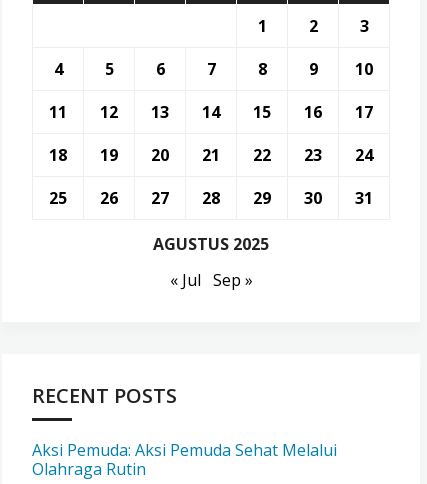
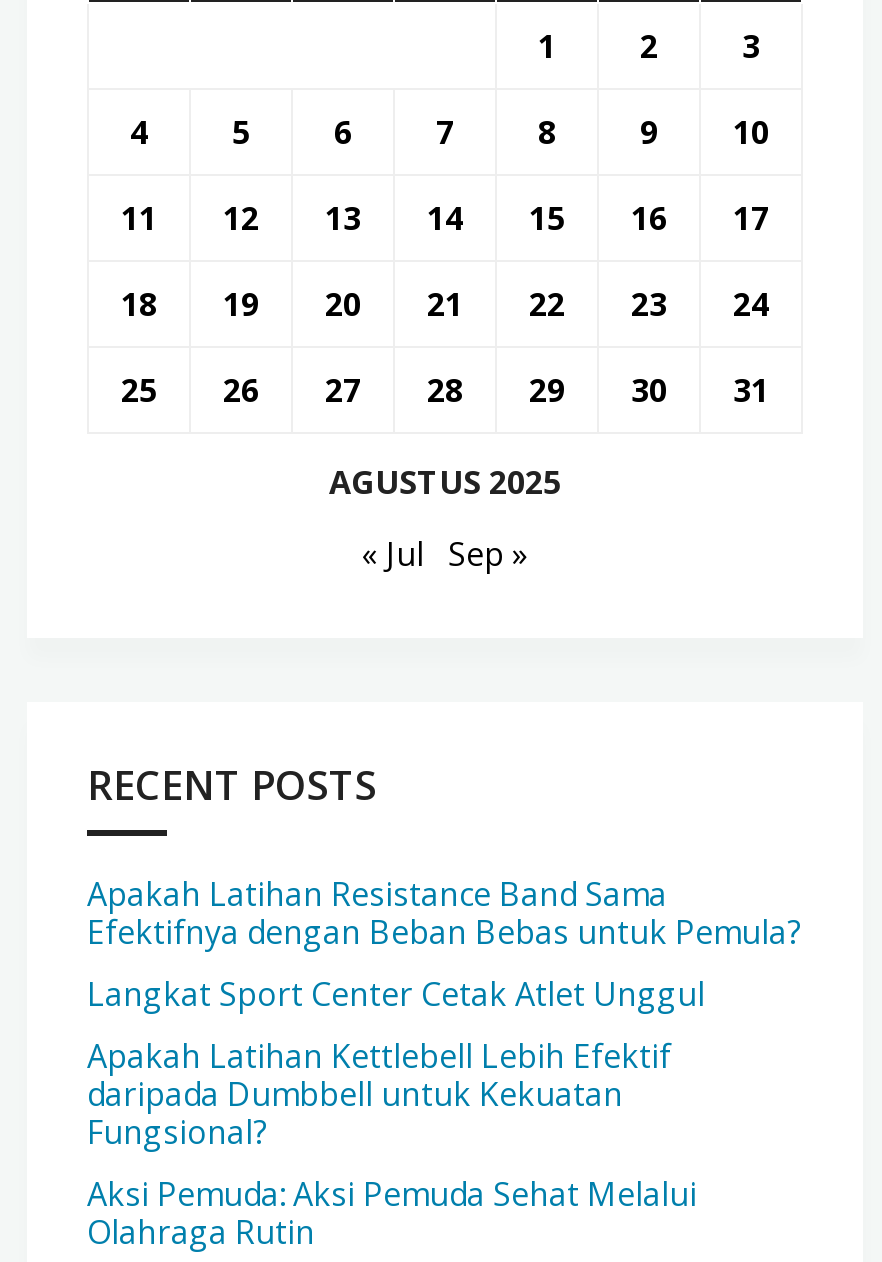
none -> [87,871,801,1153] Apakah Latihan Resistance Band Sama | Efektifnya dengan Beban Bebas untuk Pemula? | Langkat Sport Center Cetak Atlet Unggul | Apakah Latihan Kettlebell Lebih Efektif | daripada Dumbbell untuk Kekuatan | Fungsional?

